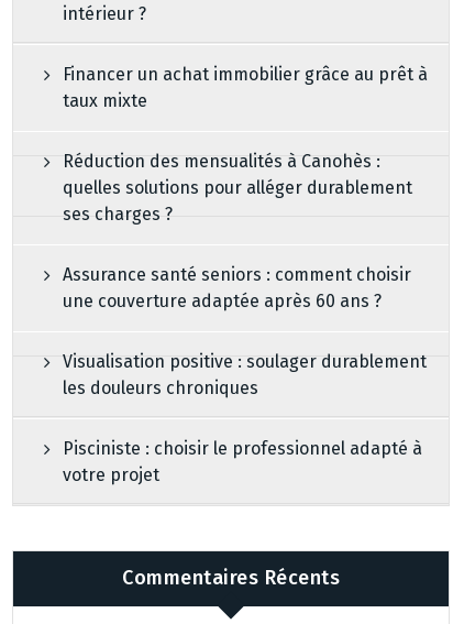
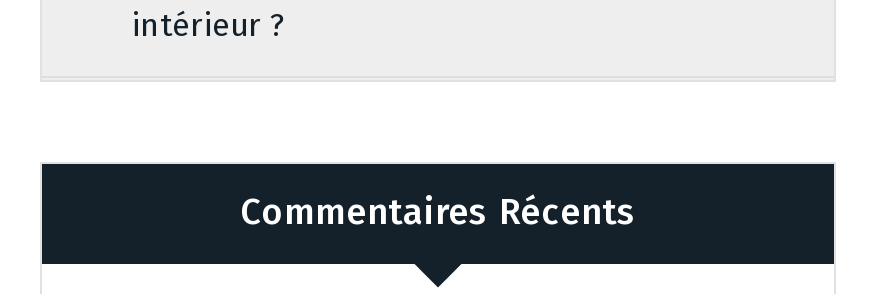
[63,64,428,485] Financer un achat immobilier grâce au prêt à | taux mixte | Réduction des mensualités à Canohès : | quelles solutions pour alléger durablement | ses charges ? | Assurance santé seniors : comment choisir | une couverture adaptée après 60 ans ? | Visualisation positive : soulager durablement | les douleurs chroniques | Pisciniste : choisir le professionnel adapté à | votre projet -> none

